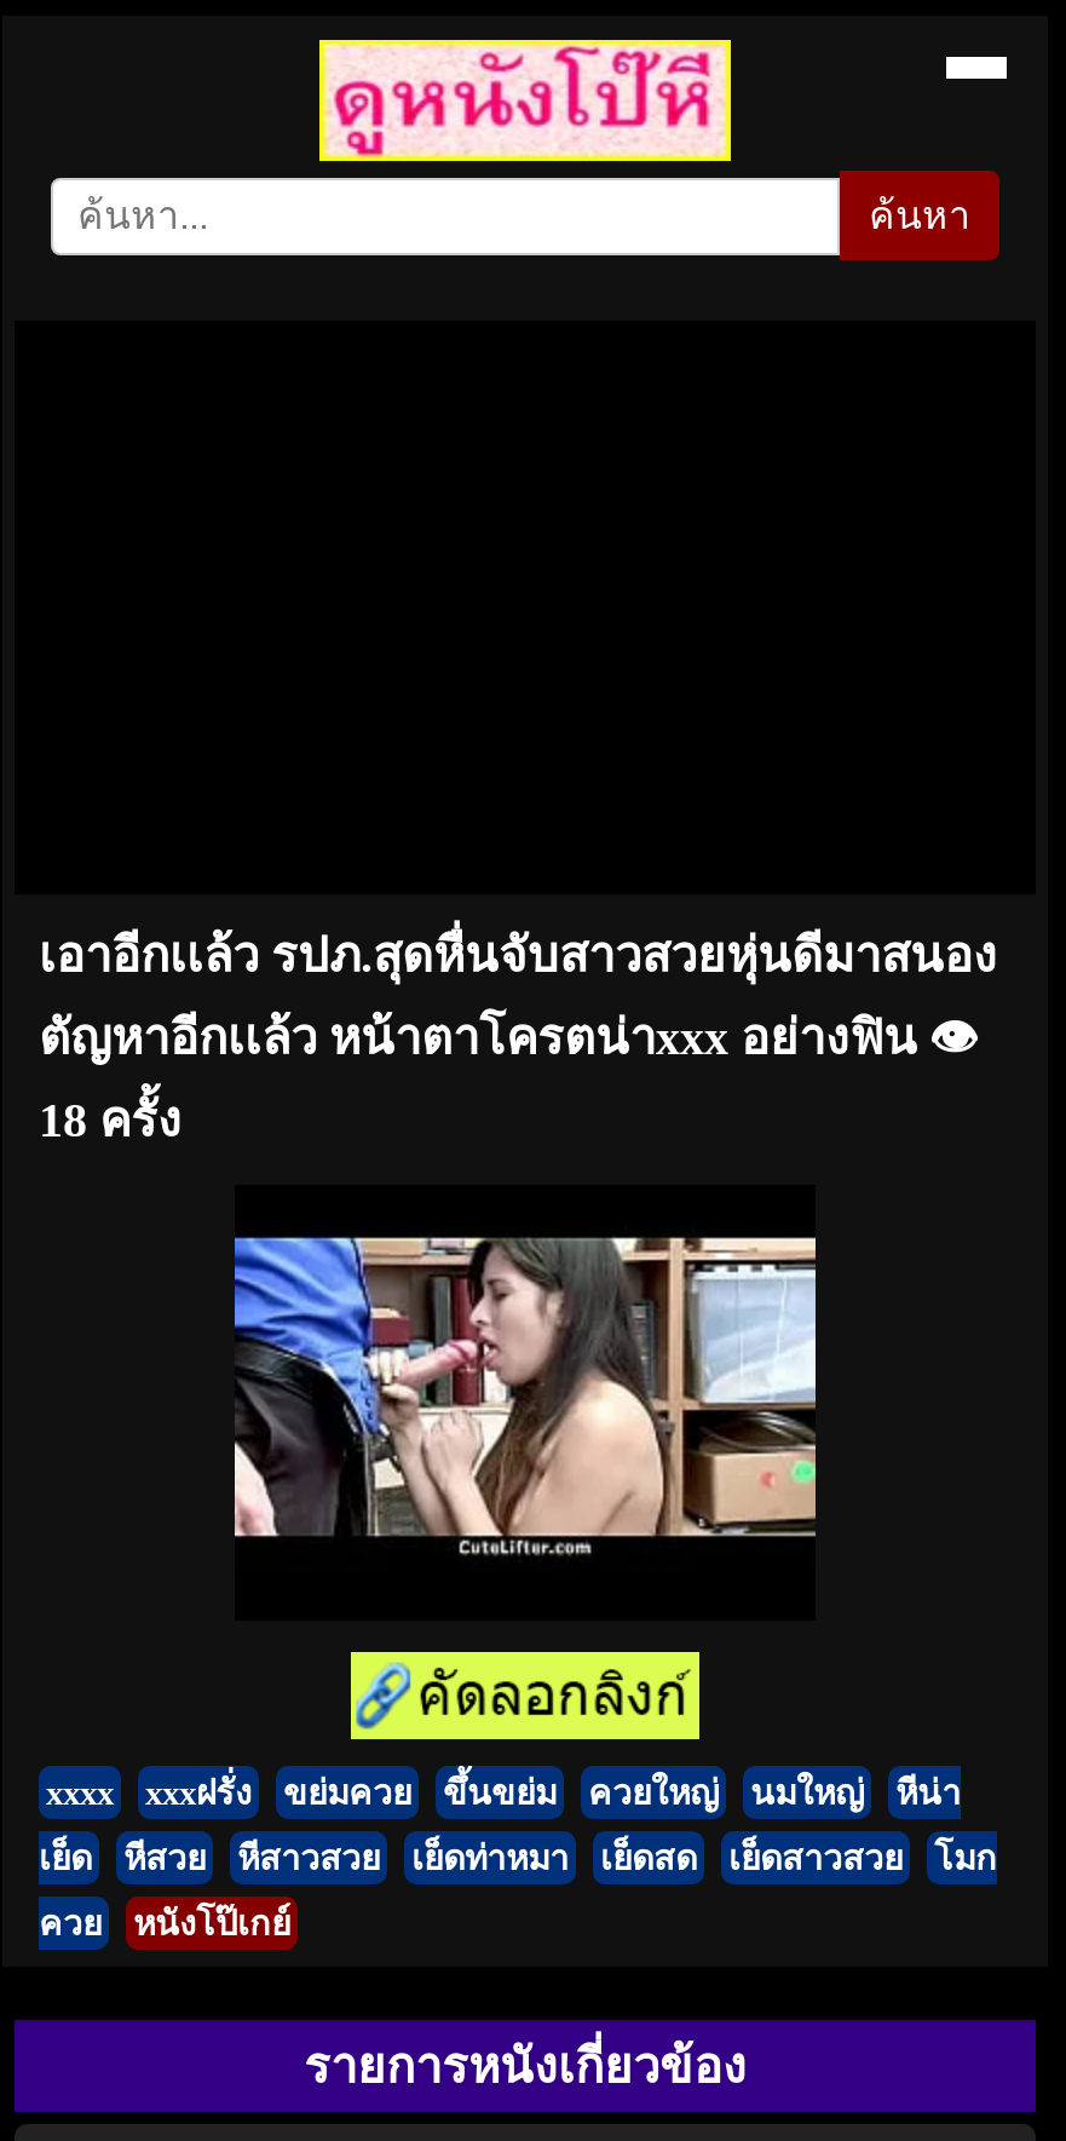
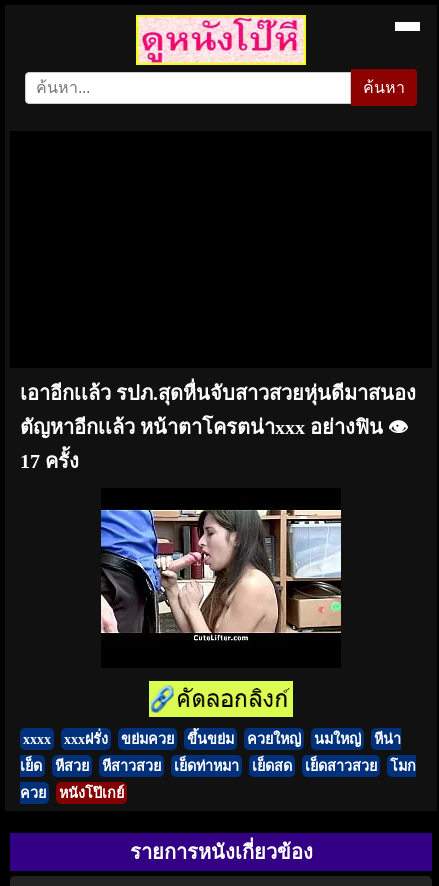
[39,1094,181,1147] 18 ครั้ง -> [20,450,79,472] 17 ครั้ง

